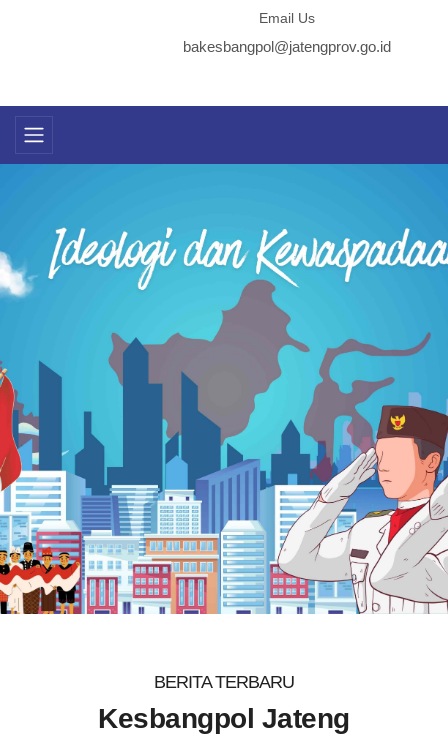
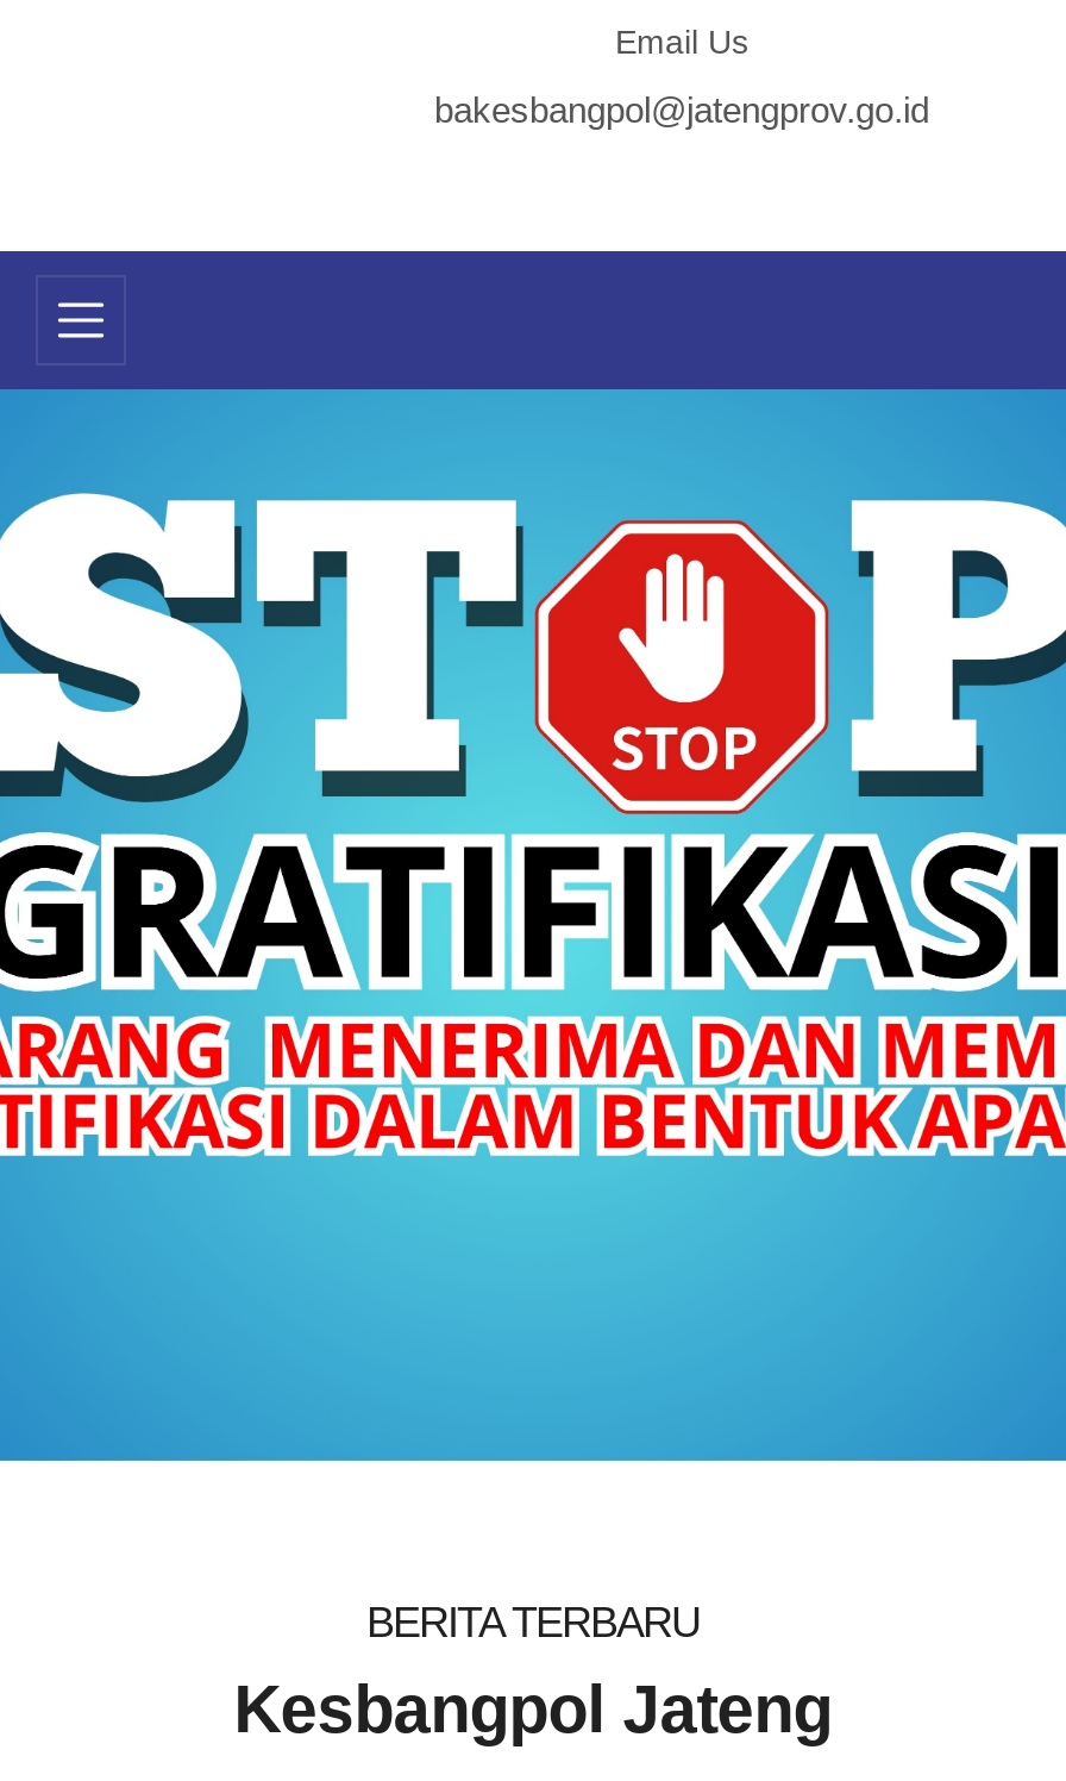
[3,208,445,615] [image] -> [7,492,1059,1463] [image]

